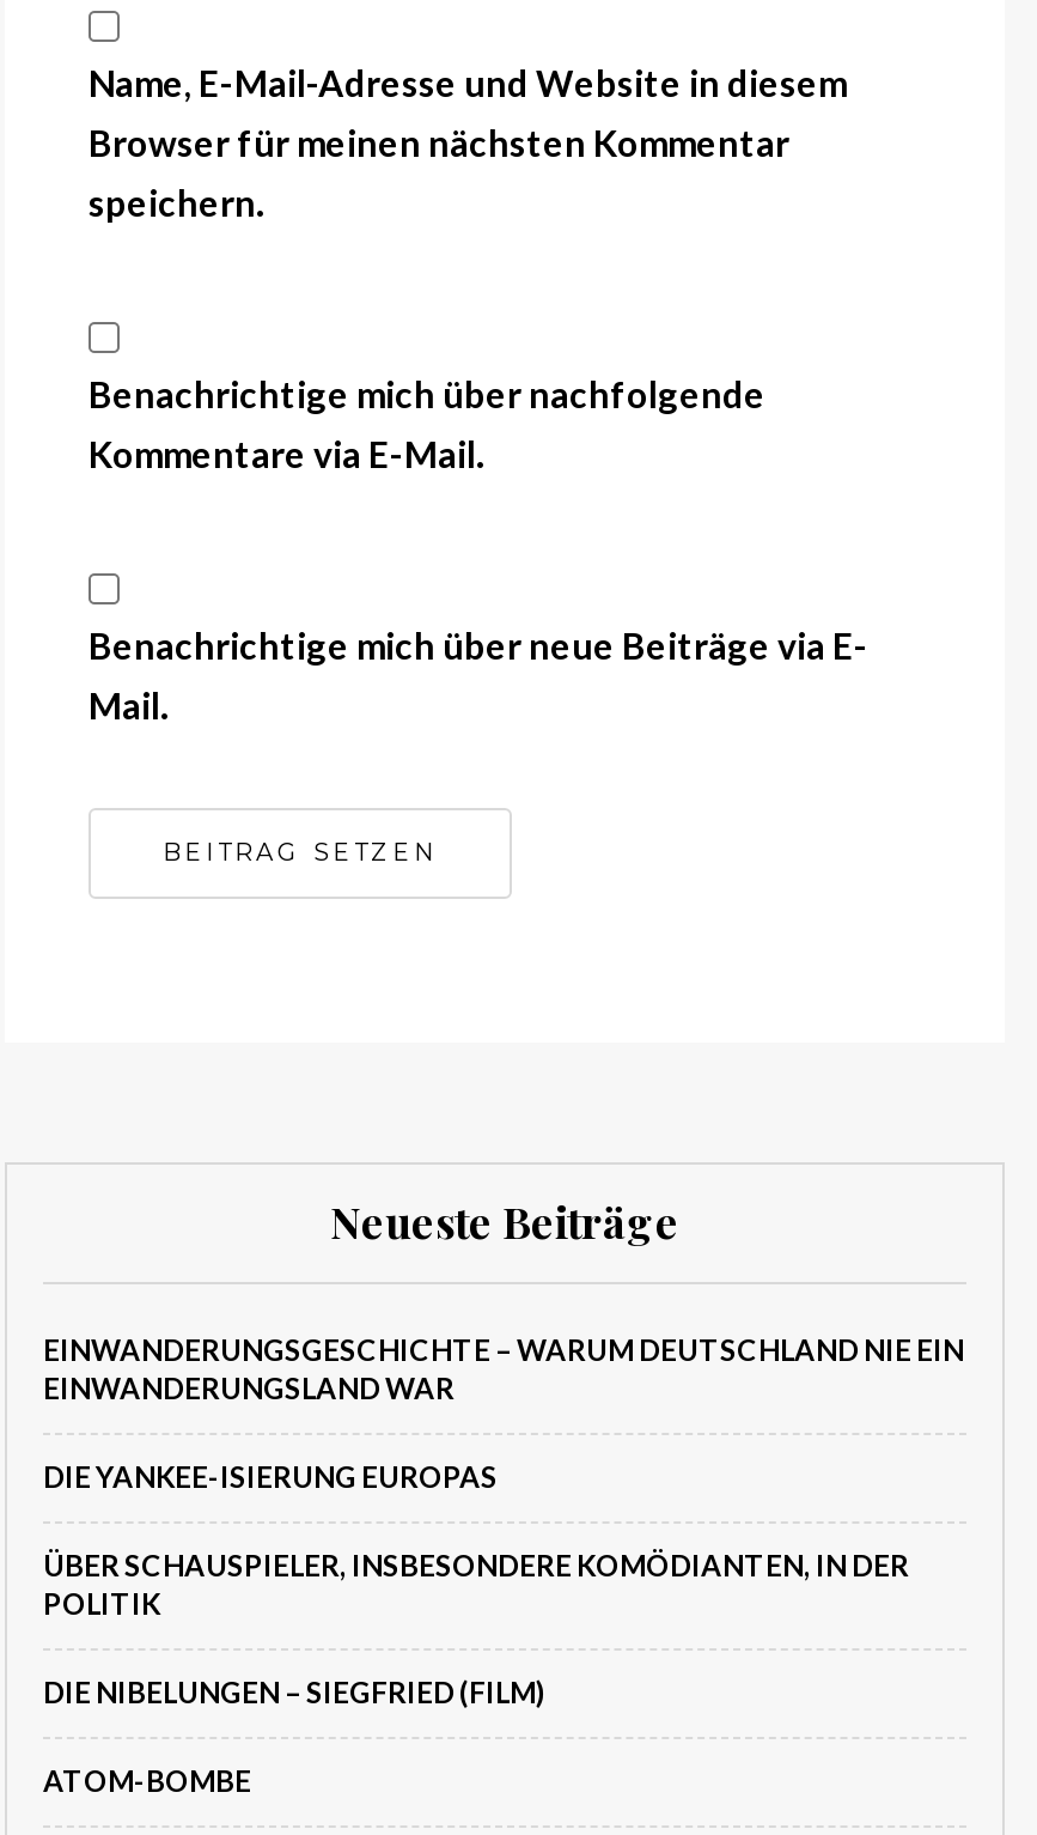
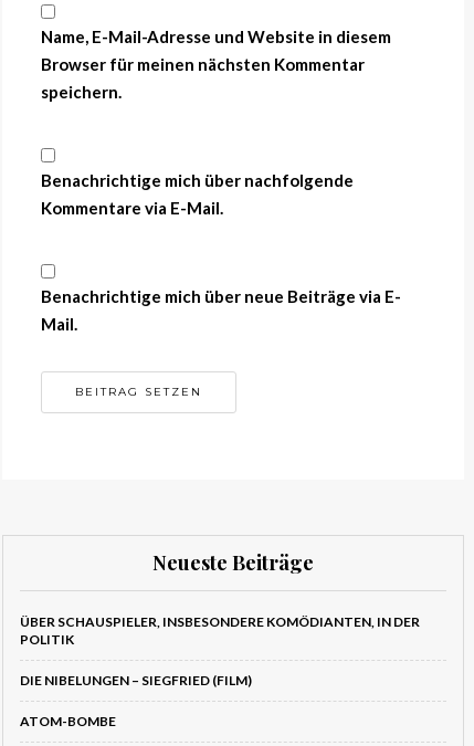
[43,1331,964,1494] EINWANDERUNGSGESCHICHTE – WARUM DEUTSCHLAND NIE EIN | EINWANDERUNGSLAND WAR | DIE YANKEE-ISIERUNG EUROPAS -> none

